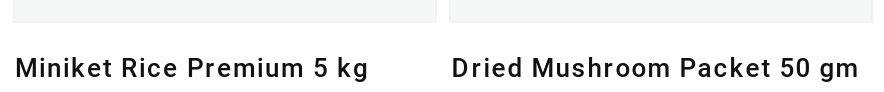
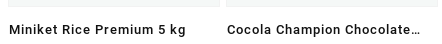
[452,53,860,83] Dried Mushroom Packet 50 gm -> [227,22,411,37] Cocola Champion Chocolate

